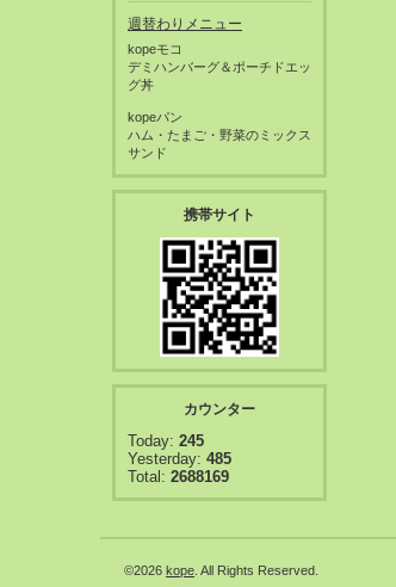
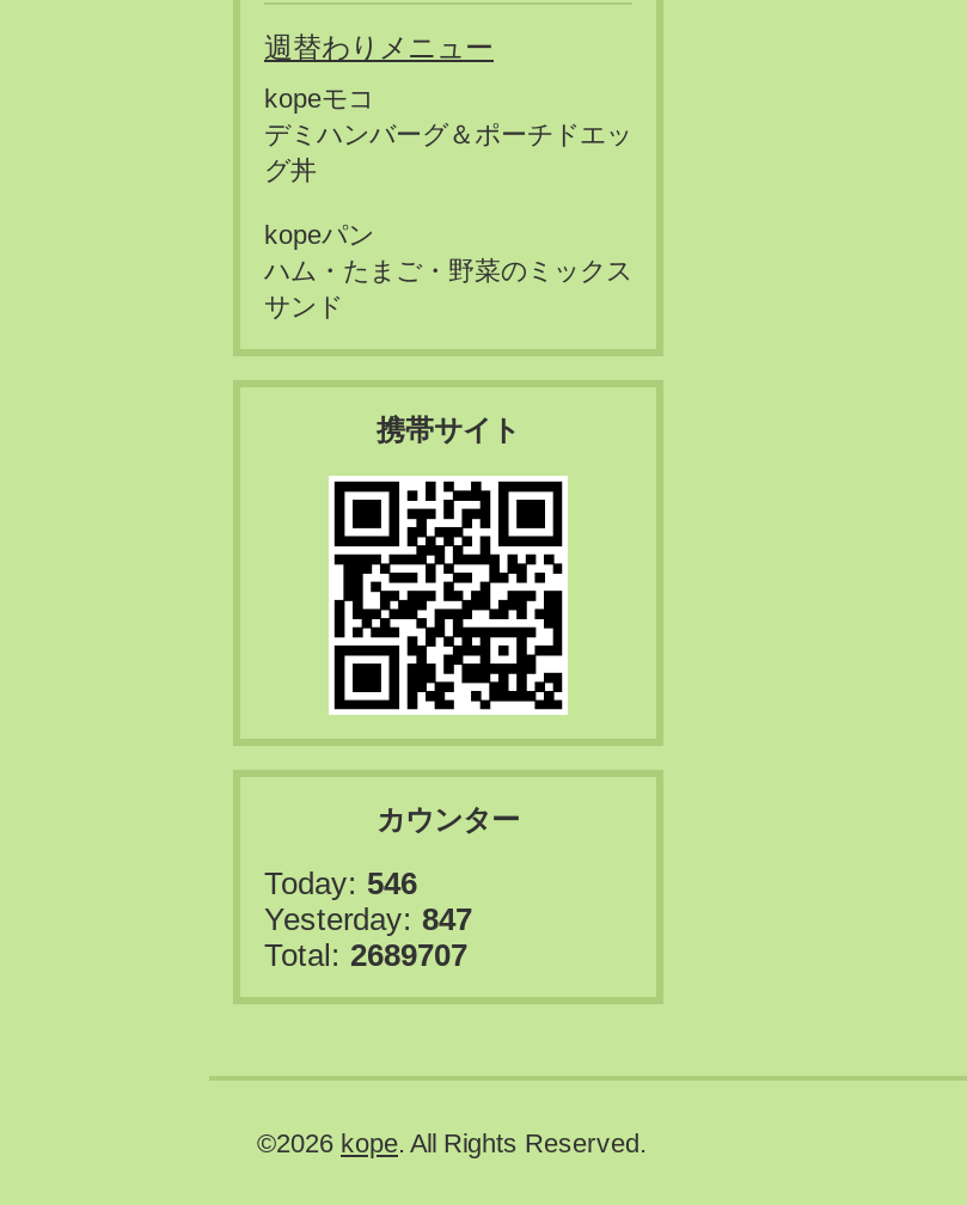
[128,432,204,450] Today: 245 -> [264,865,417,901] Today: 546
[128,450,231,468] Yesterday: 485 -> [264,901,472,937] Yesterday: 847
[128,468,229,486] Total: 2688169 -> [264,937,467,973] Total: 2689707

